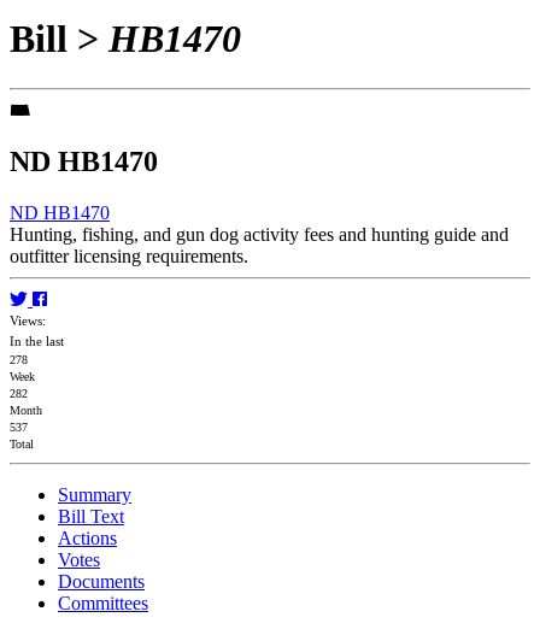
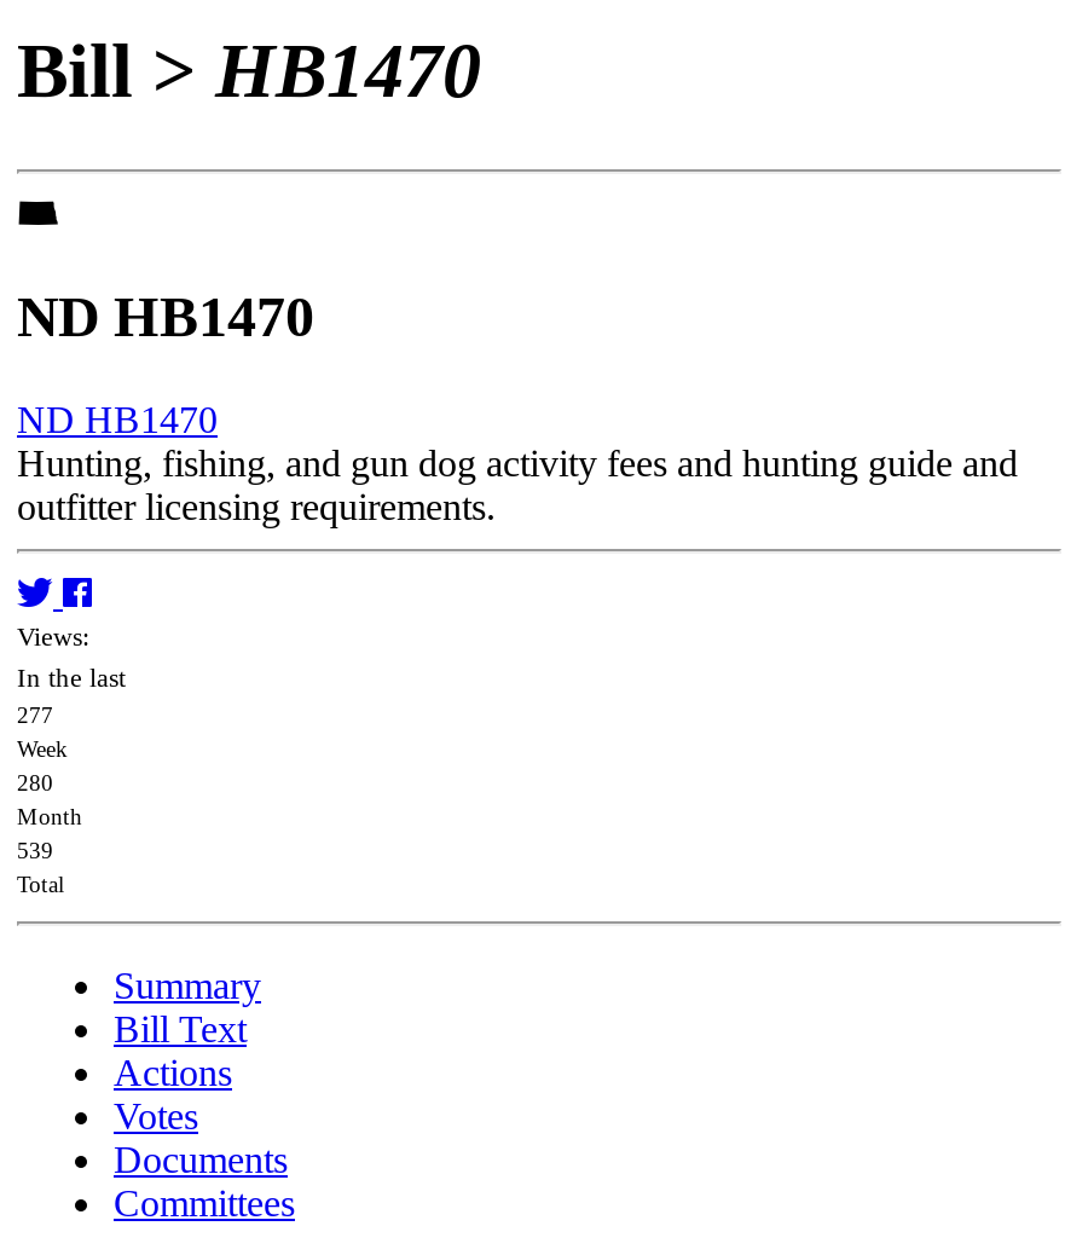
[10,352,28,366] 278 -> [17,700,53,727] 277
[10,386,28,399] 282 -> [17,768,53,794] 280
[10,420,28,433] 537 -> [17,835,53,862] 539

